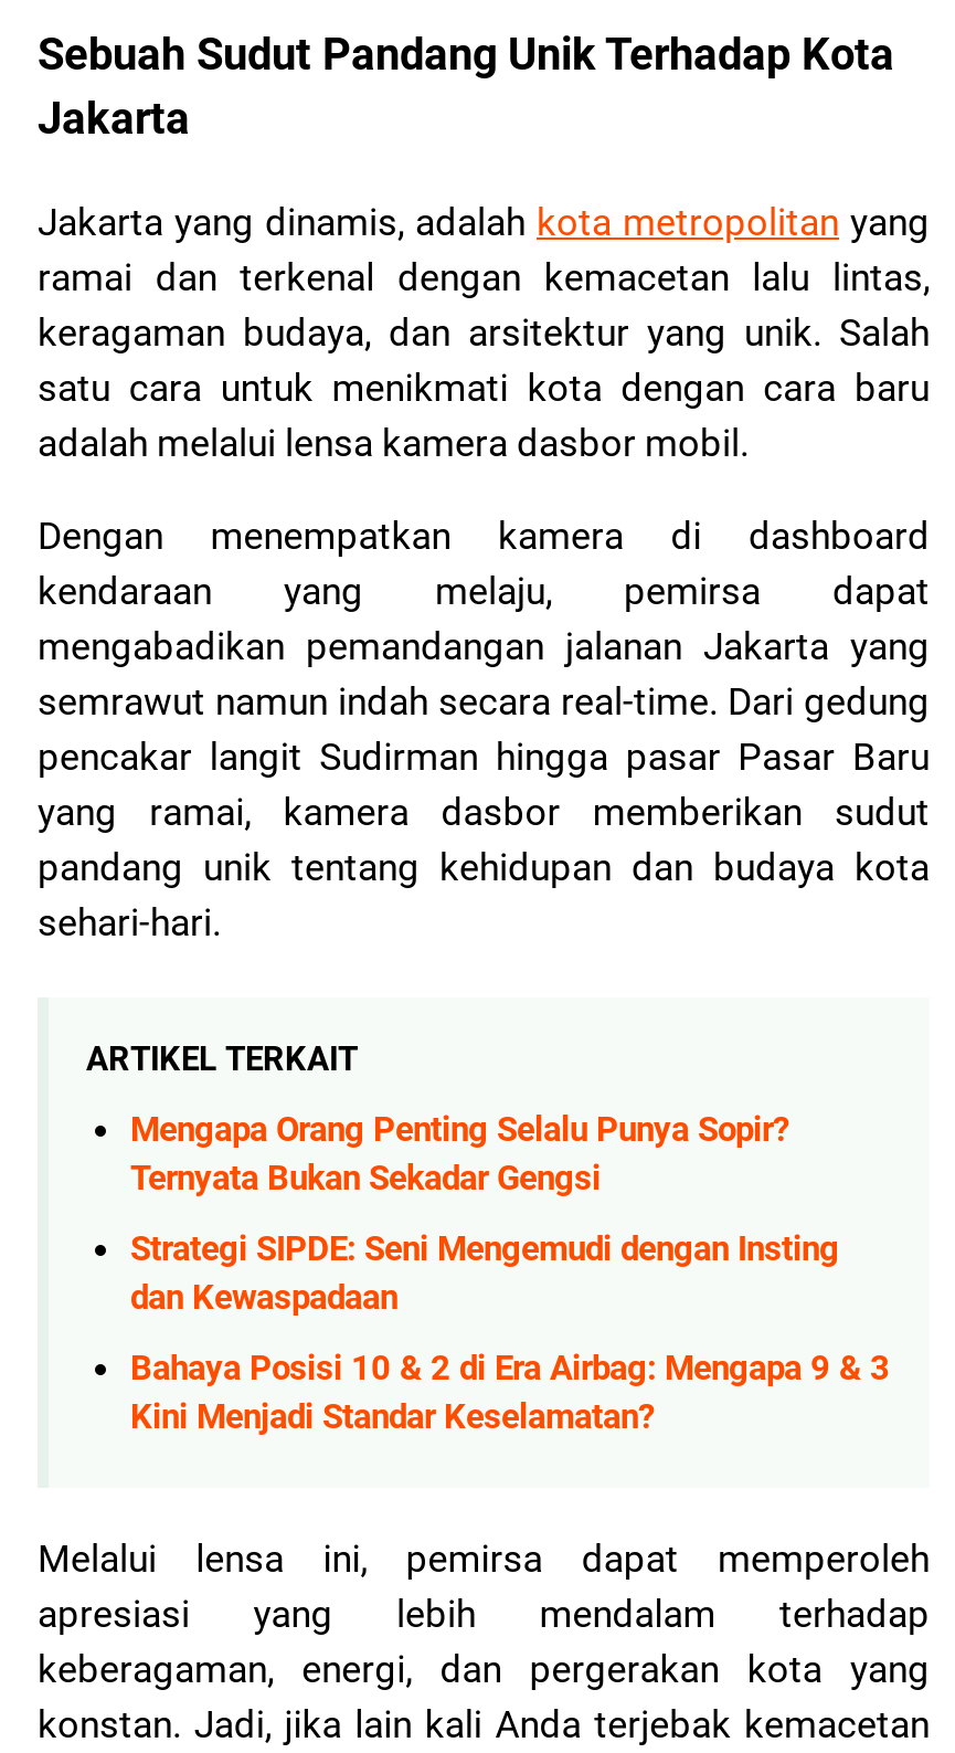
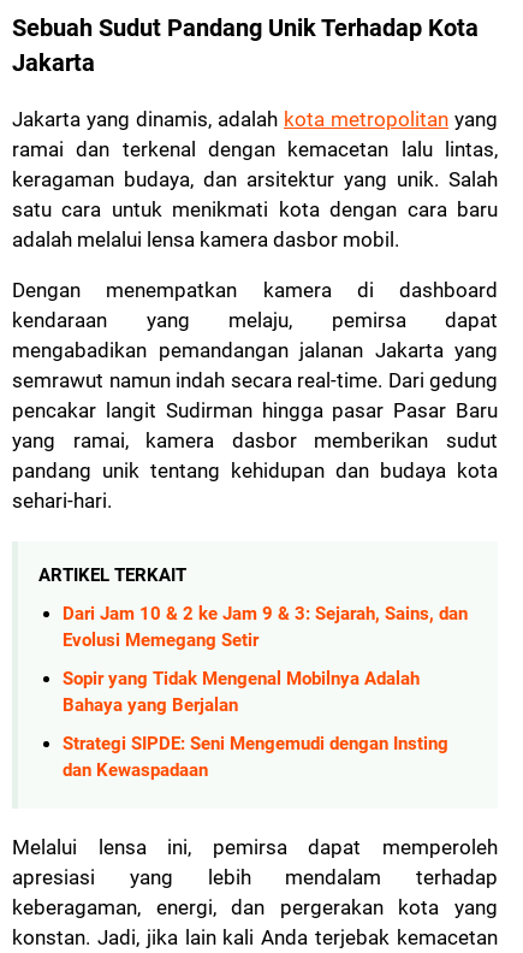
[130,1110,788,1198] Mengapa Orang Penting Selalu Punya Sopir? | Ternyata Bukan Sekadar Gengsi -> [63,603,468,716] Dari Jam 10 & 2 ke Jam 9 & 3: Sejarah, Sains, dan | Evolusi Memegang Setir | Sopir yang Tidak Mengenal Mobilnya Adalah | Bahaya yang Berjalan
moved [130,1230,839,1318] -> [63,733,448,781]: Strategi SIPDE: Seni Mengemudi dengan Insting | dan Kewaspadaan
[130,1349,890,1438] Bahaya Posisi 10 & 2 di Era Airbag: Mengapa 9 & 3 | Kini Menjadi Standar Keselamatan? -> none

